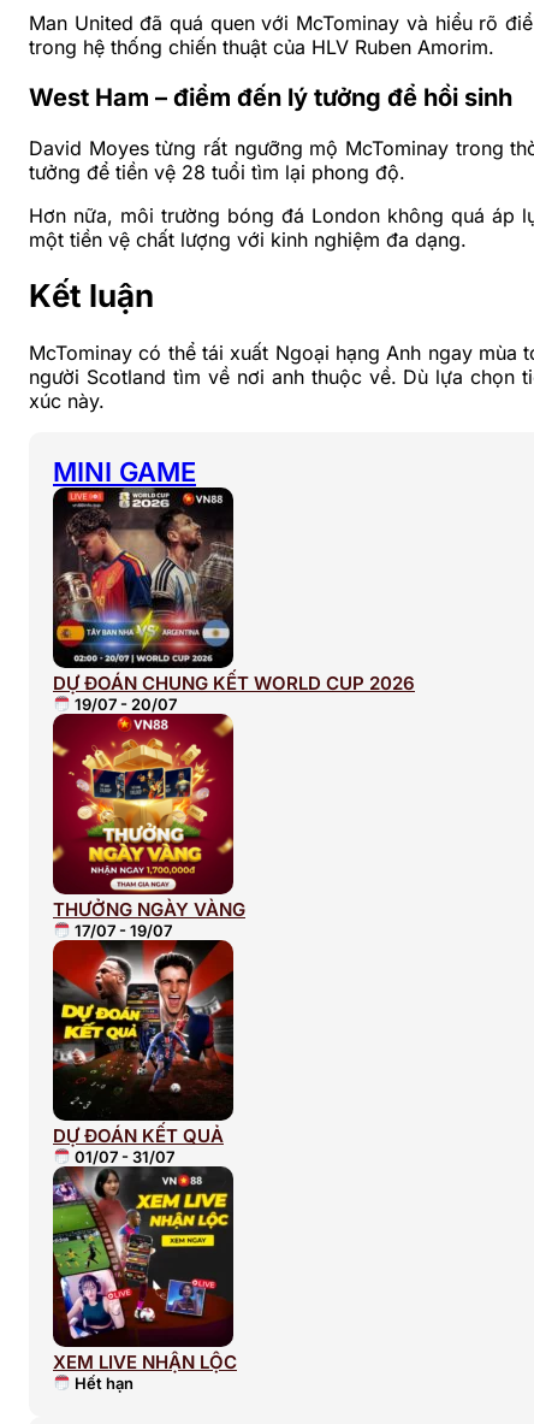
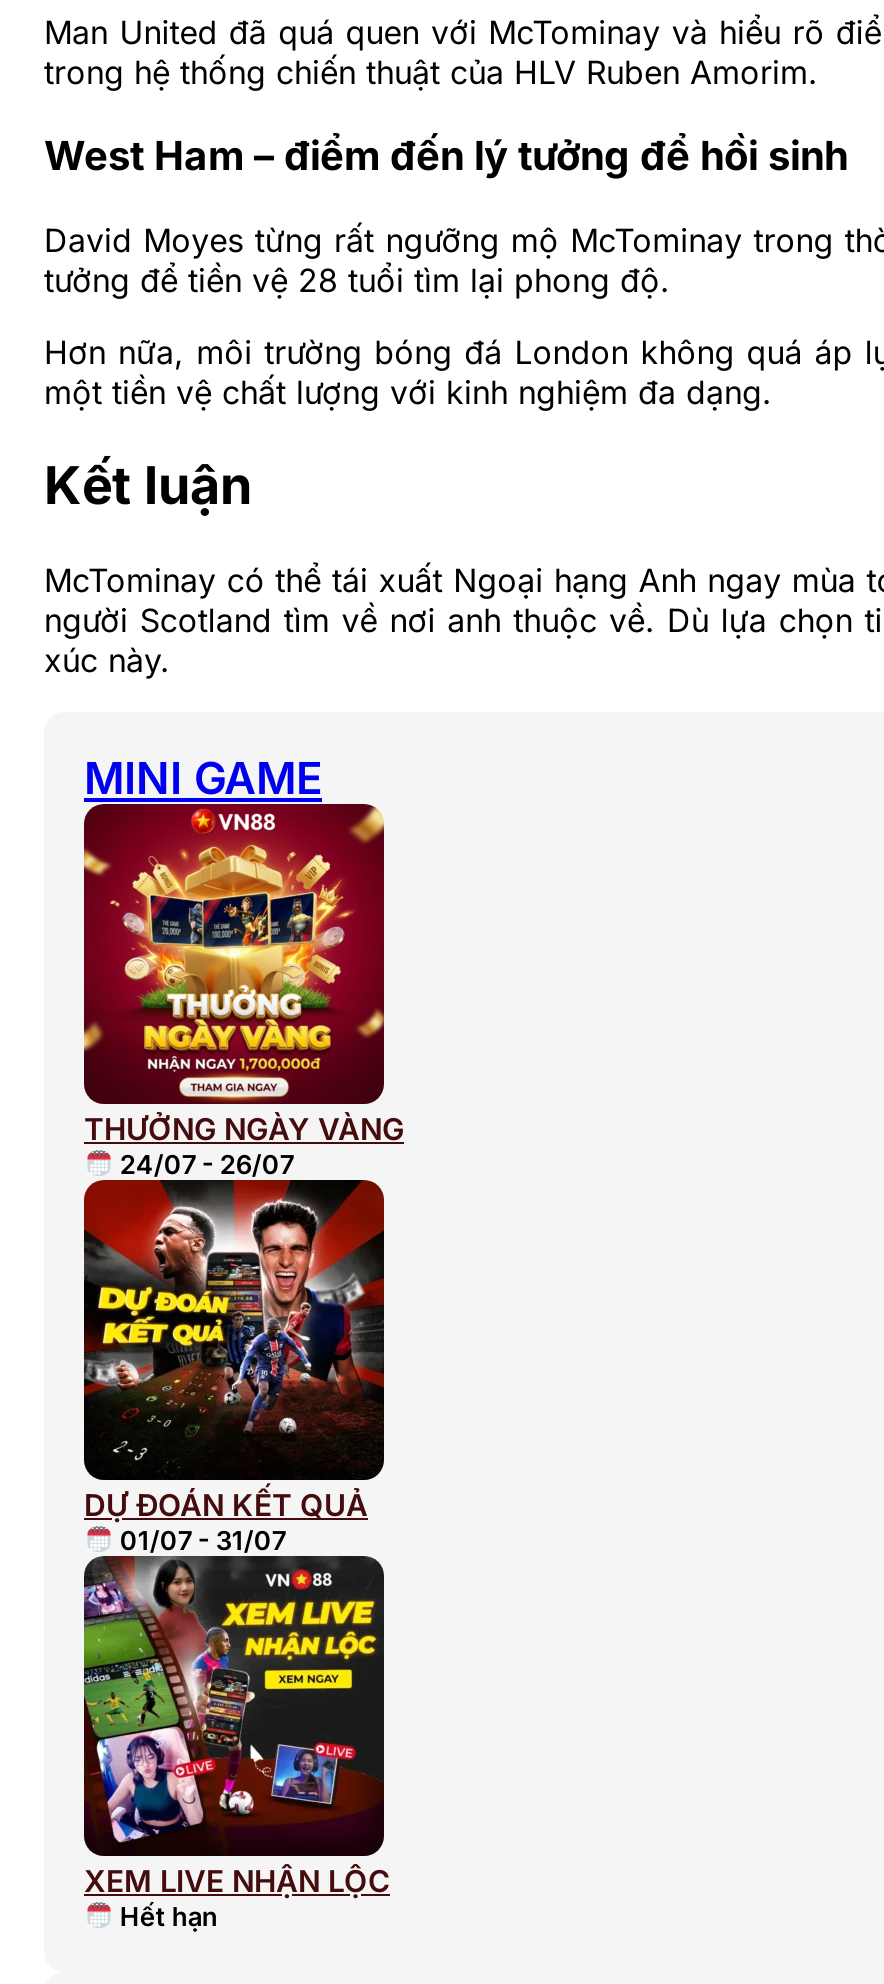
[52,488,415,713] [image] | DỰ ĐOÁN CHUNG KẾT WORLD CUP 2026 | 19/07 - 20/07 -> none
[71,920,172,940] 17/07 - 19/07 -> [114,1147,294,1179] 24/07 - 26/07

